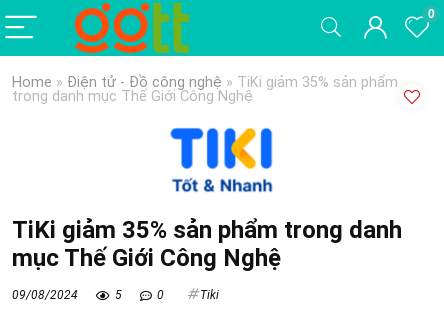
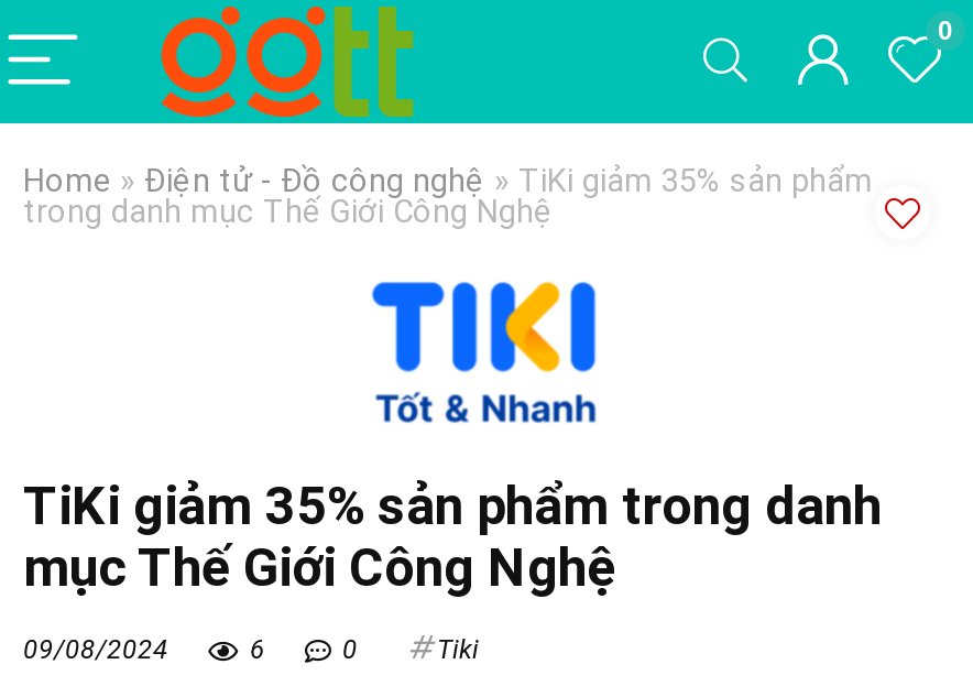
[115,288,122,302] 5 -> [250,634,265,665] 6

